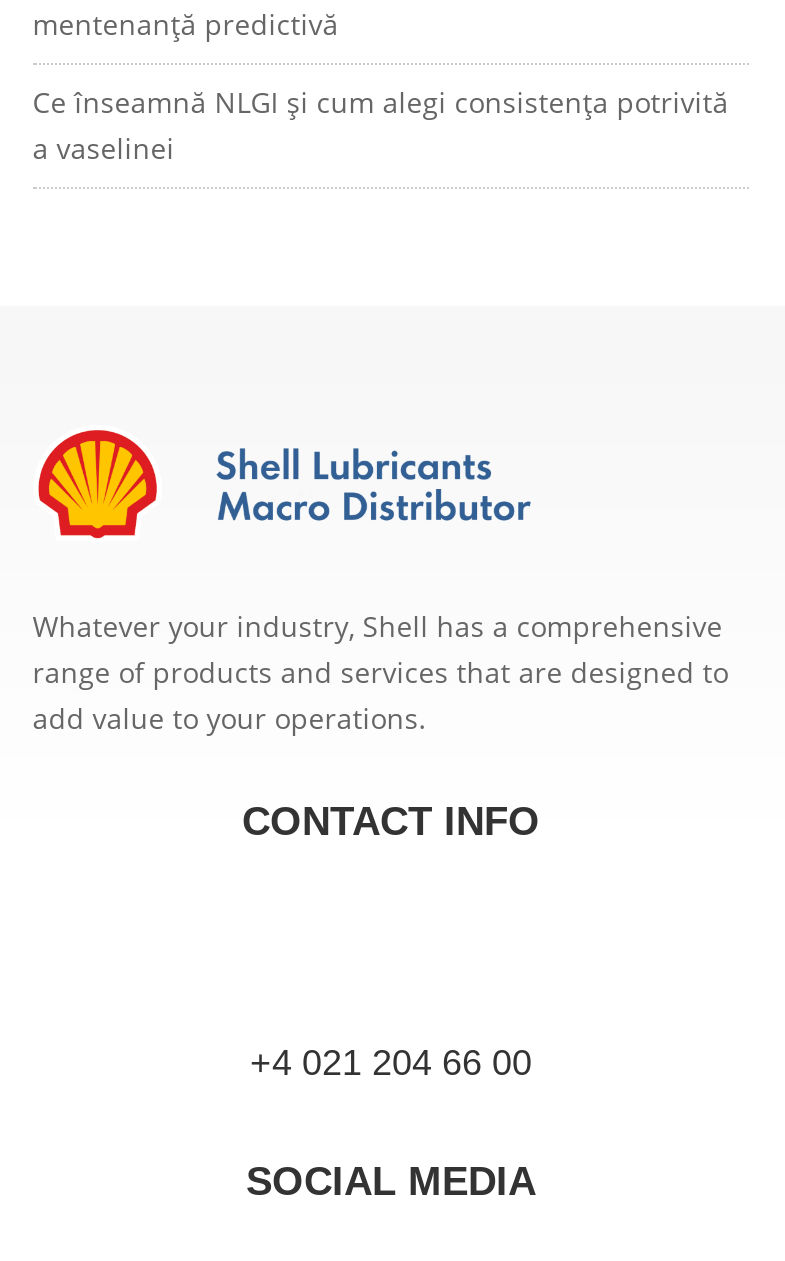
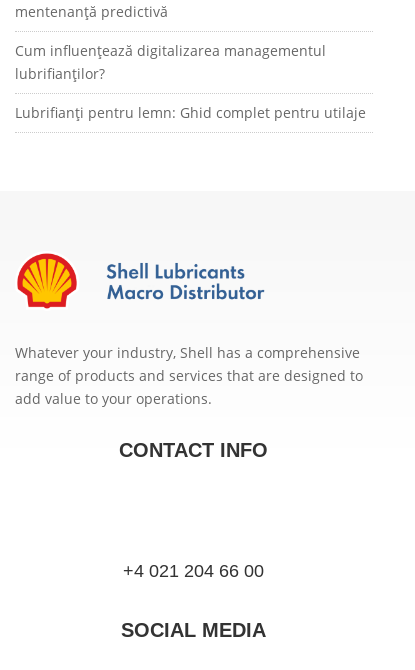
[33,82,729,166] Ce înseamnă NLGI și cum alegi consistența potrivită | a vaselinei -> [15,41,366,122] Cum influențează digitalizarea managementul | lubrifianților? | Lubrifianți pentru lemn: Ghid complet pentru utilaje

